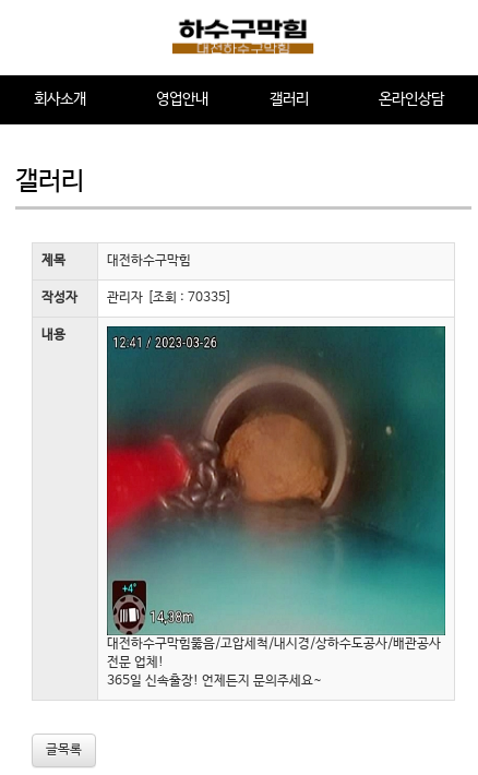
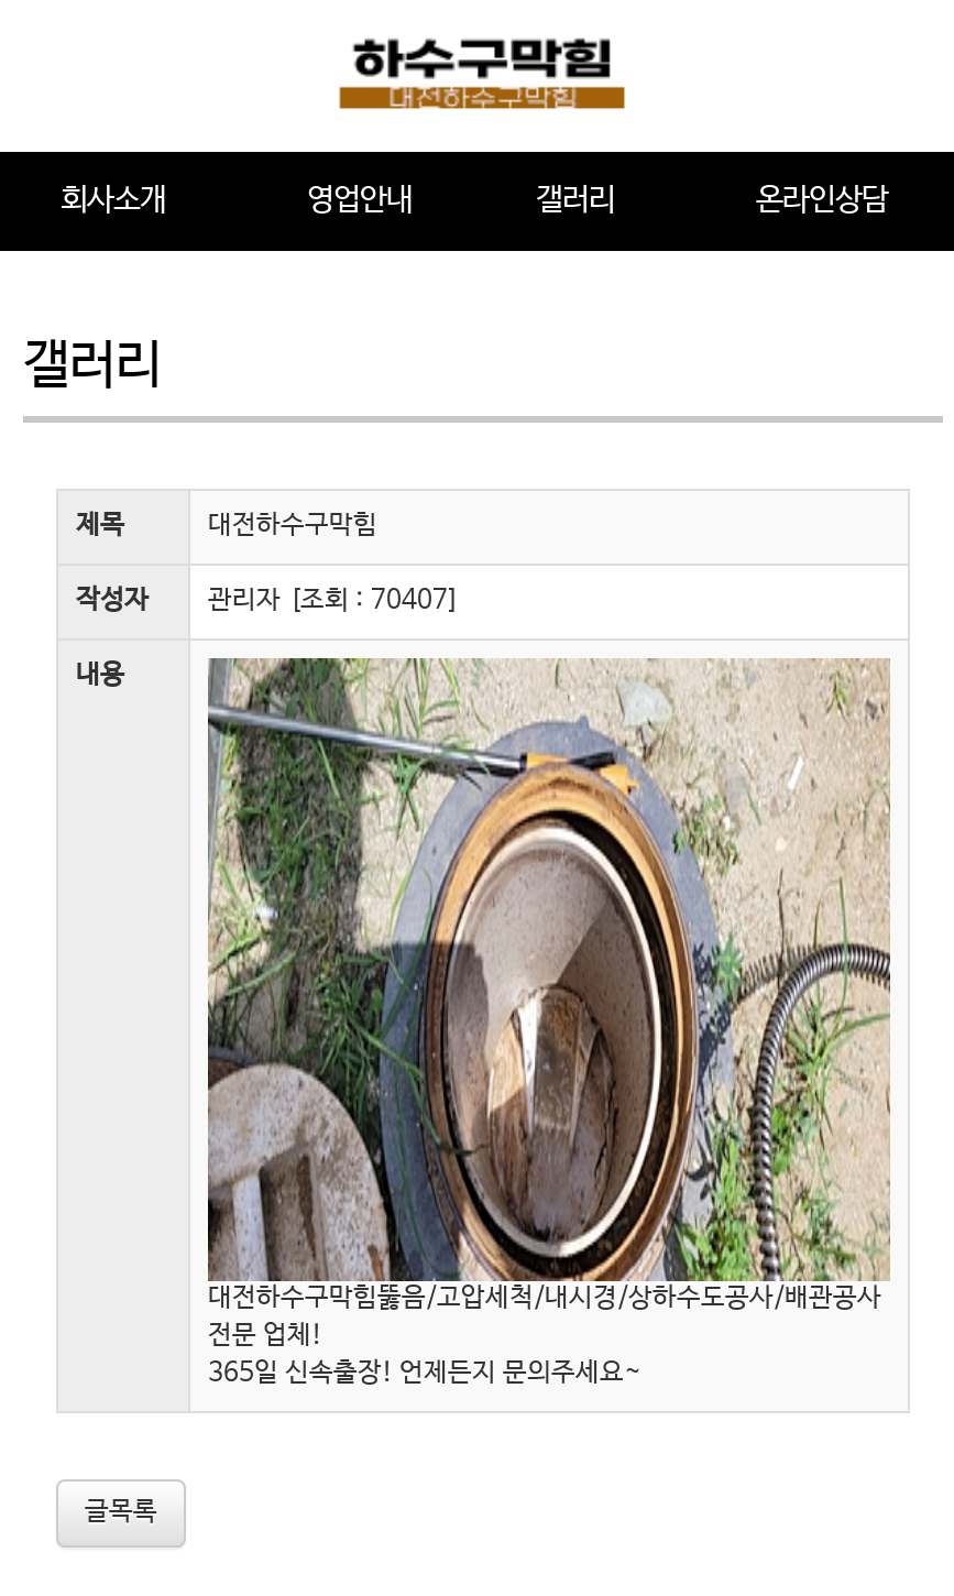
[41,290,231,306] 작성자 관리자 [조회 : 70335] -> [76,586,459,616] 작성자 관리자 [조회 : 70407]
[106,325,446,634] [image] -> [206,656,892,1279] [image]

